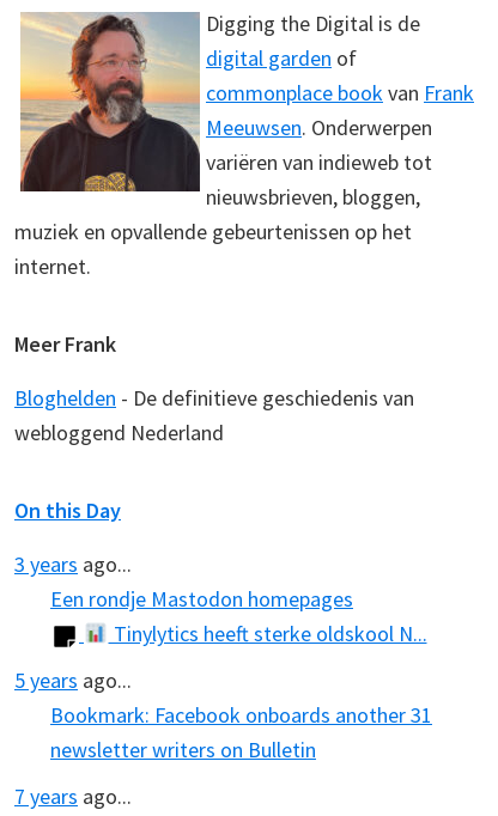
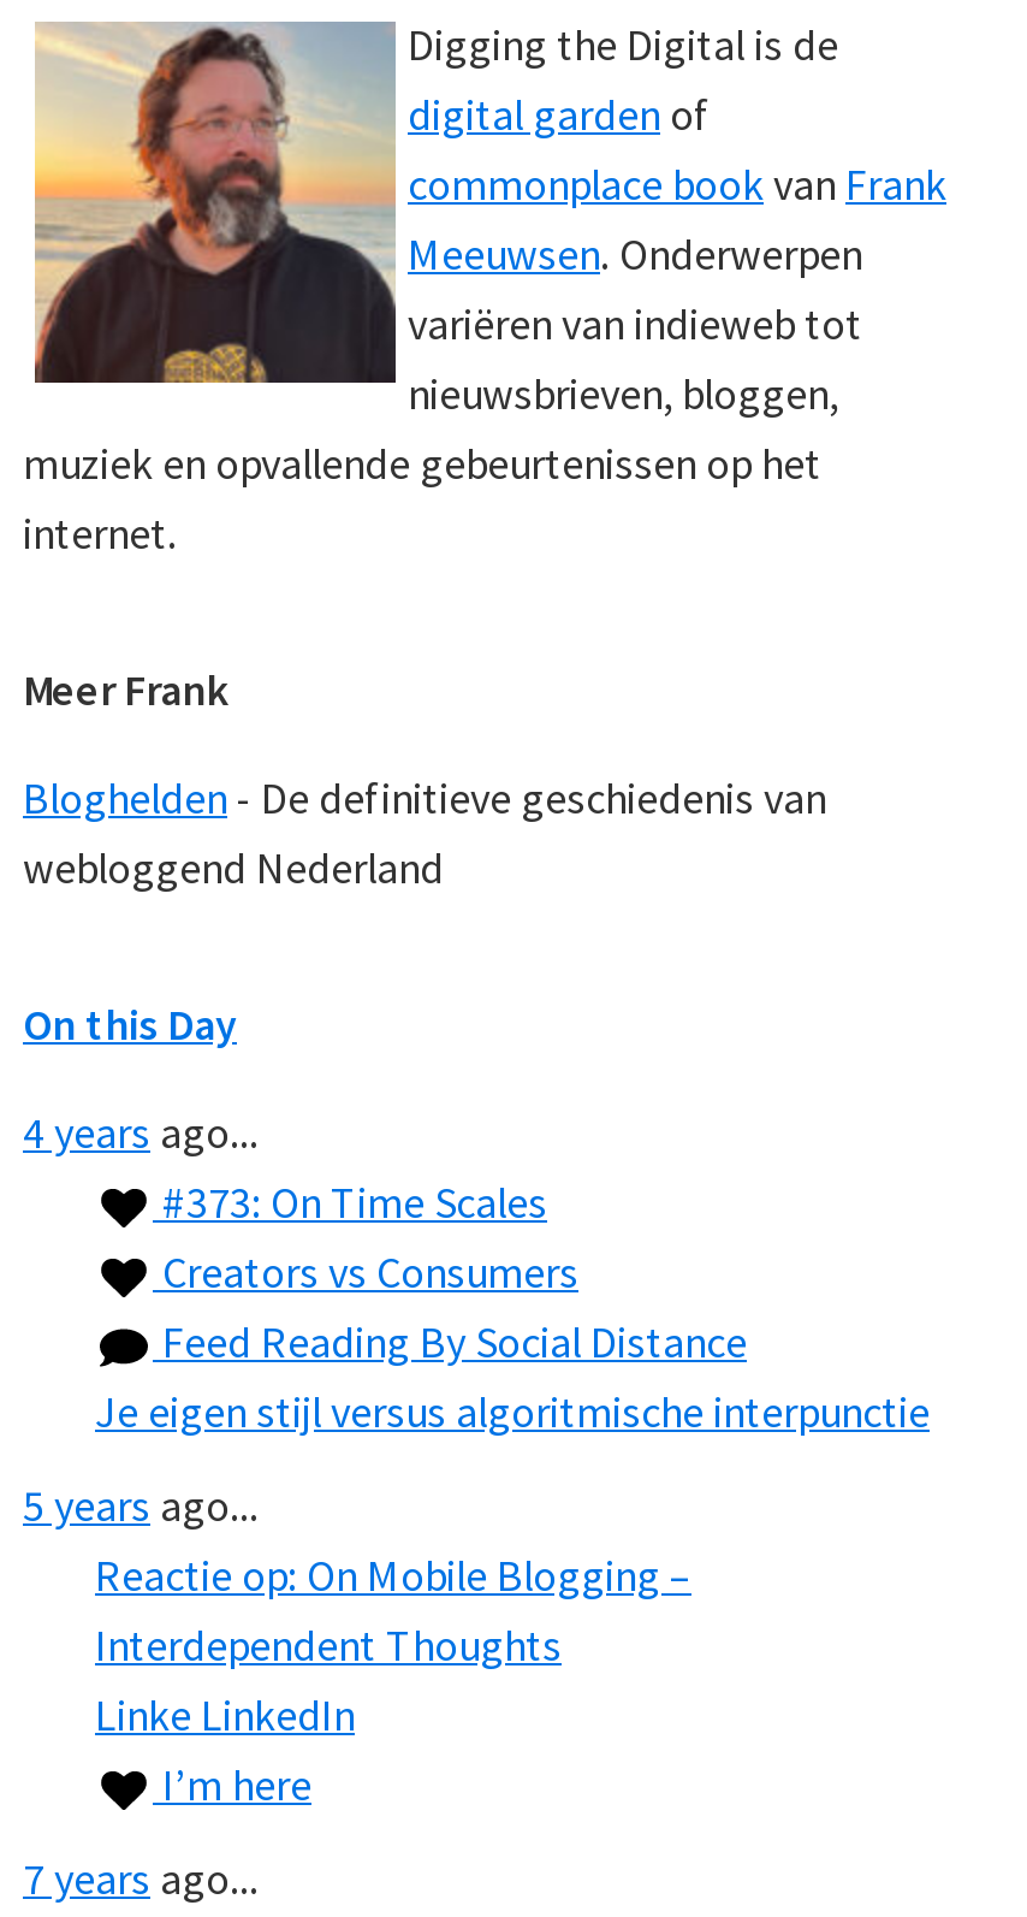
[14,550,427,647] 3 years ago... | Een rondje Mastodon homepages | Tinylytics heeft sterke oldskool N... -> [23,1105,930,1439] 4 years ago... | #373: On Time Scales | Creators vs Consumers | Feed Reading By Social Distance | Je eigen stijl versus algoritmische interpunctie
[50,701,432,763] Bookmark: Facebook onboards another 31 | newsletter writers on Bulletin -> [95,1548,691,1812] Reactie op: On Mobile Blogging – | Interdependent Thoughts | Linke LinkedIn | I’m here

